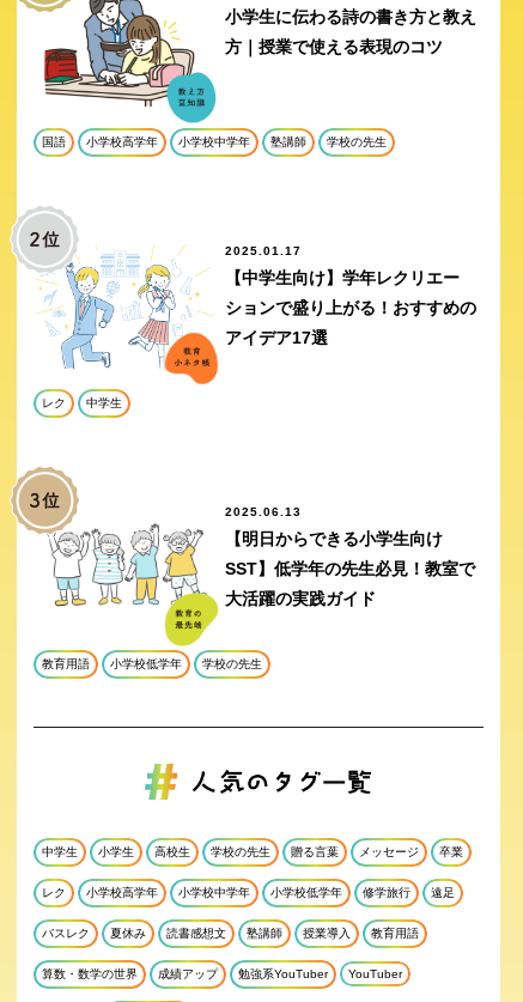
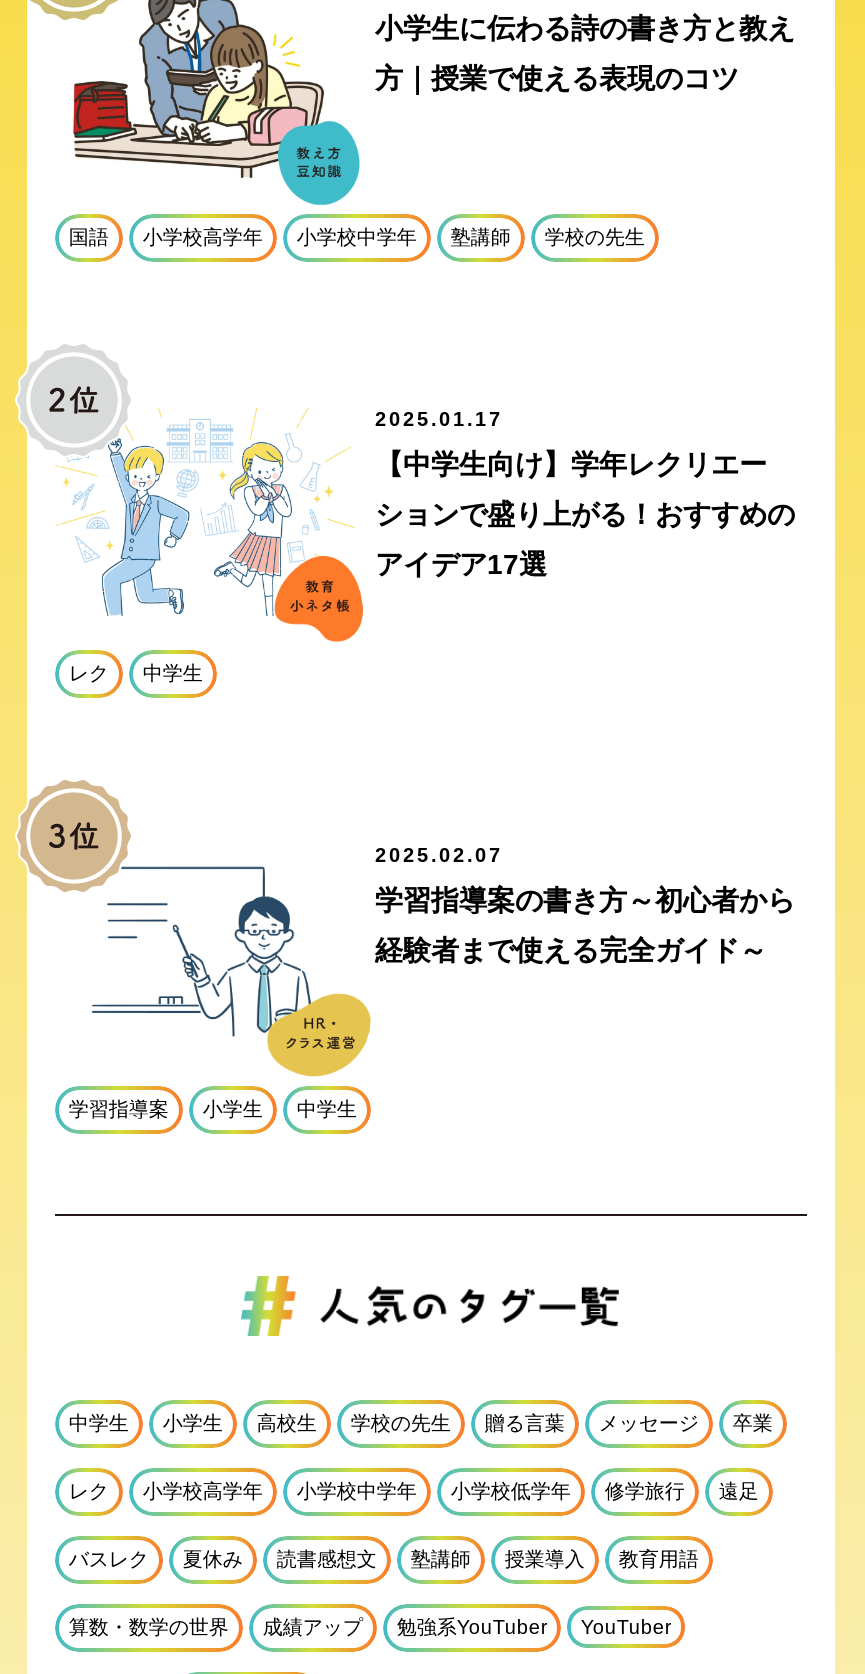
[48,505,475,648] [image] | 2025.06.13 | 【明日からできる小学生向け | SST】低学年の先生必見！教室で | 大活躍の実践ガイド -> [83,843,795,1080] [image] | 2025.02.07 | 学習指導案の書き方～初心者から | 経験者まで使える完全ガイド～
[42,657,262,670] 教育用語 | 小学校低学年 | 学校の先生 -> [69,1097,357,1119] 学習指導案 | 小学生 | 中学生

